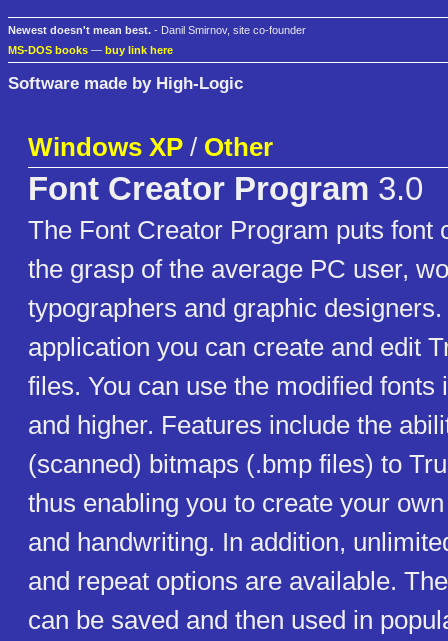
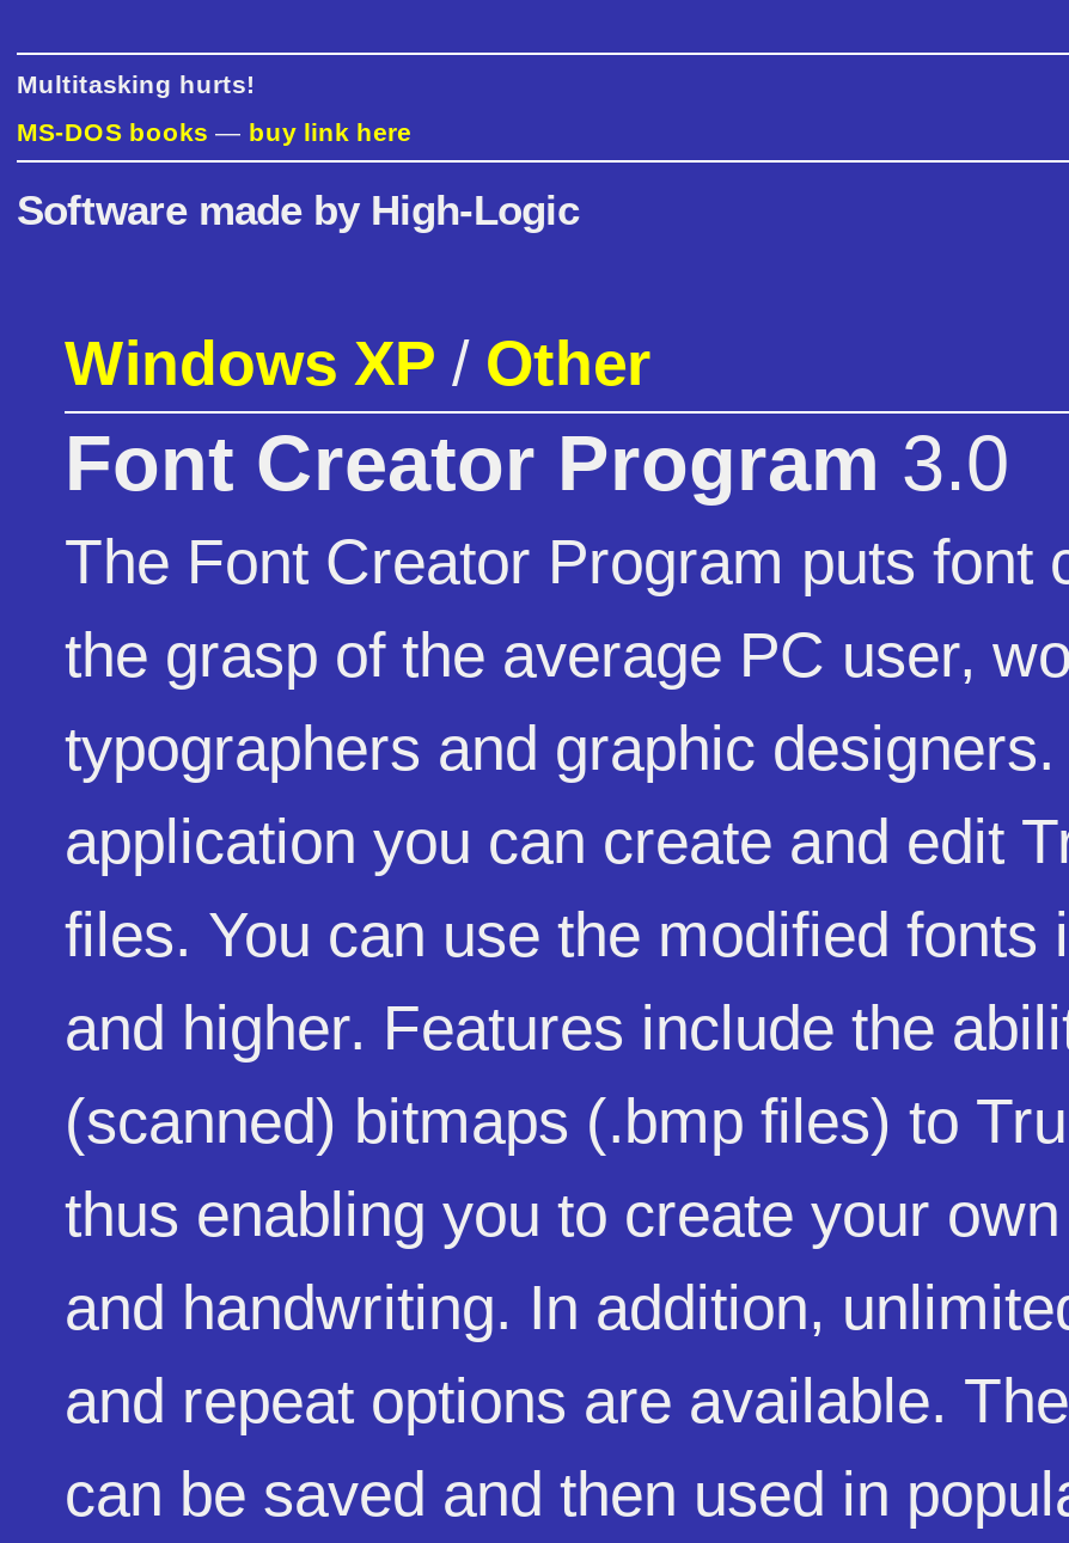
[8,24,306,36] Newest doesn't mean best. - Danil Smirnov, site co-founder -> [17,70,256,98] Multitasking hurts!

